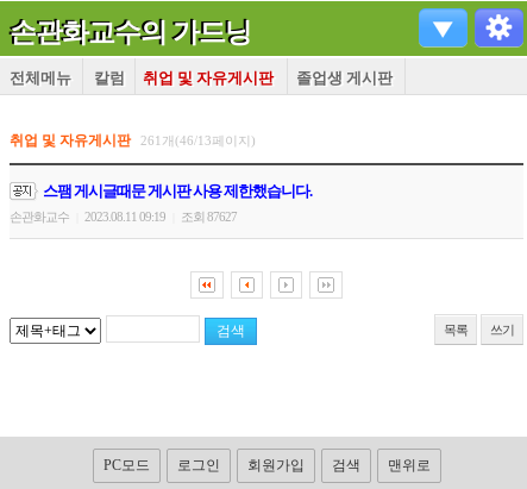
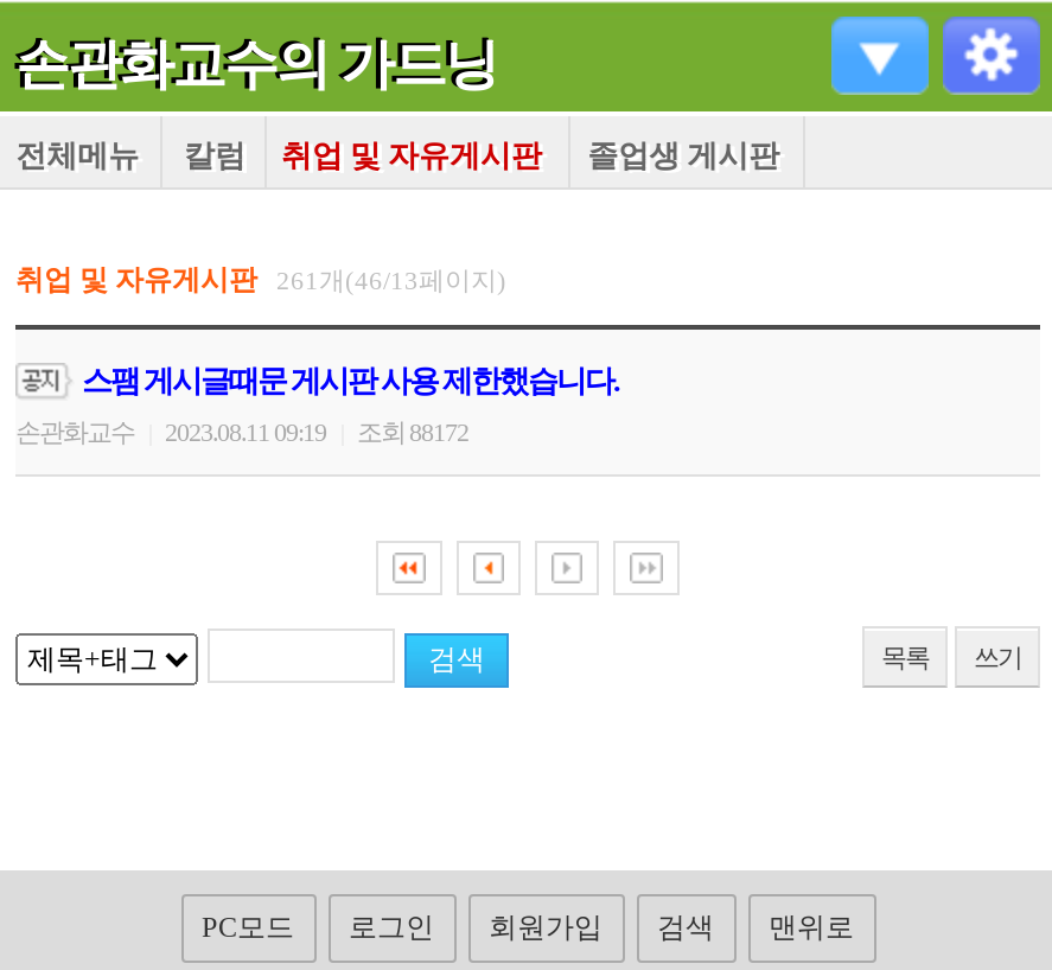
[10,209,237,224] 손관화교수 2023.08.11 09:19 조회 87627 -> [15,417,468,446] 손관화교수 2023.08.11 09:19 조회 88172

